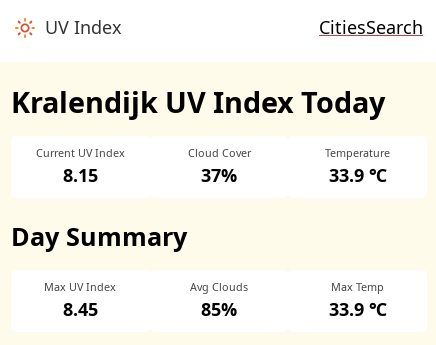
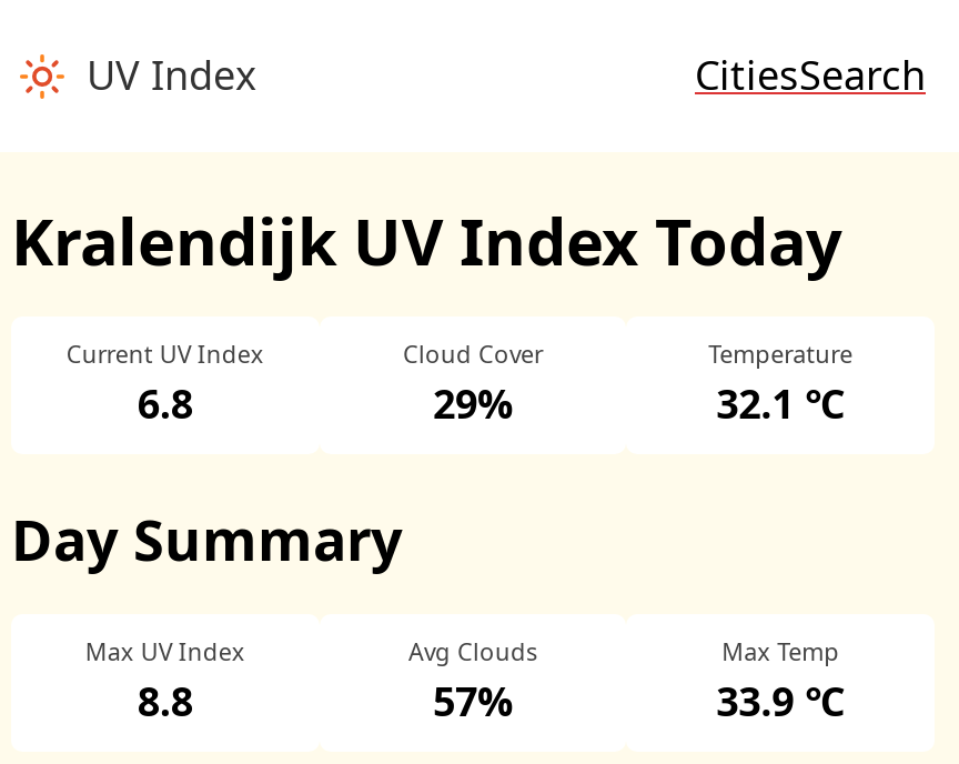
[63,163,98,187] 8.15 -> [137,377,193,431] 6.8
[201,163,237,187] 37% -> [433,377,513,431] 29%
[329,163,387,187] 33.9 ℃ -> [716,377,845,431] 32.1 ℃
[63,297,98,321] 8.45 -> [137,674,193,727] 8.8
[201,297,237,321] 85% -> [433,674,513,727] 57%

